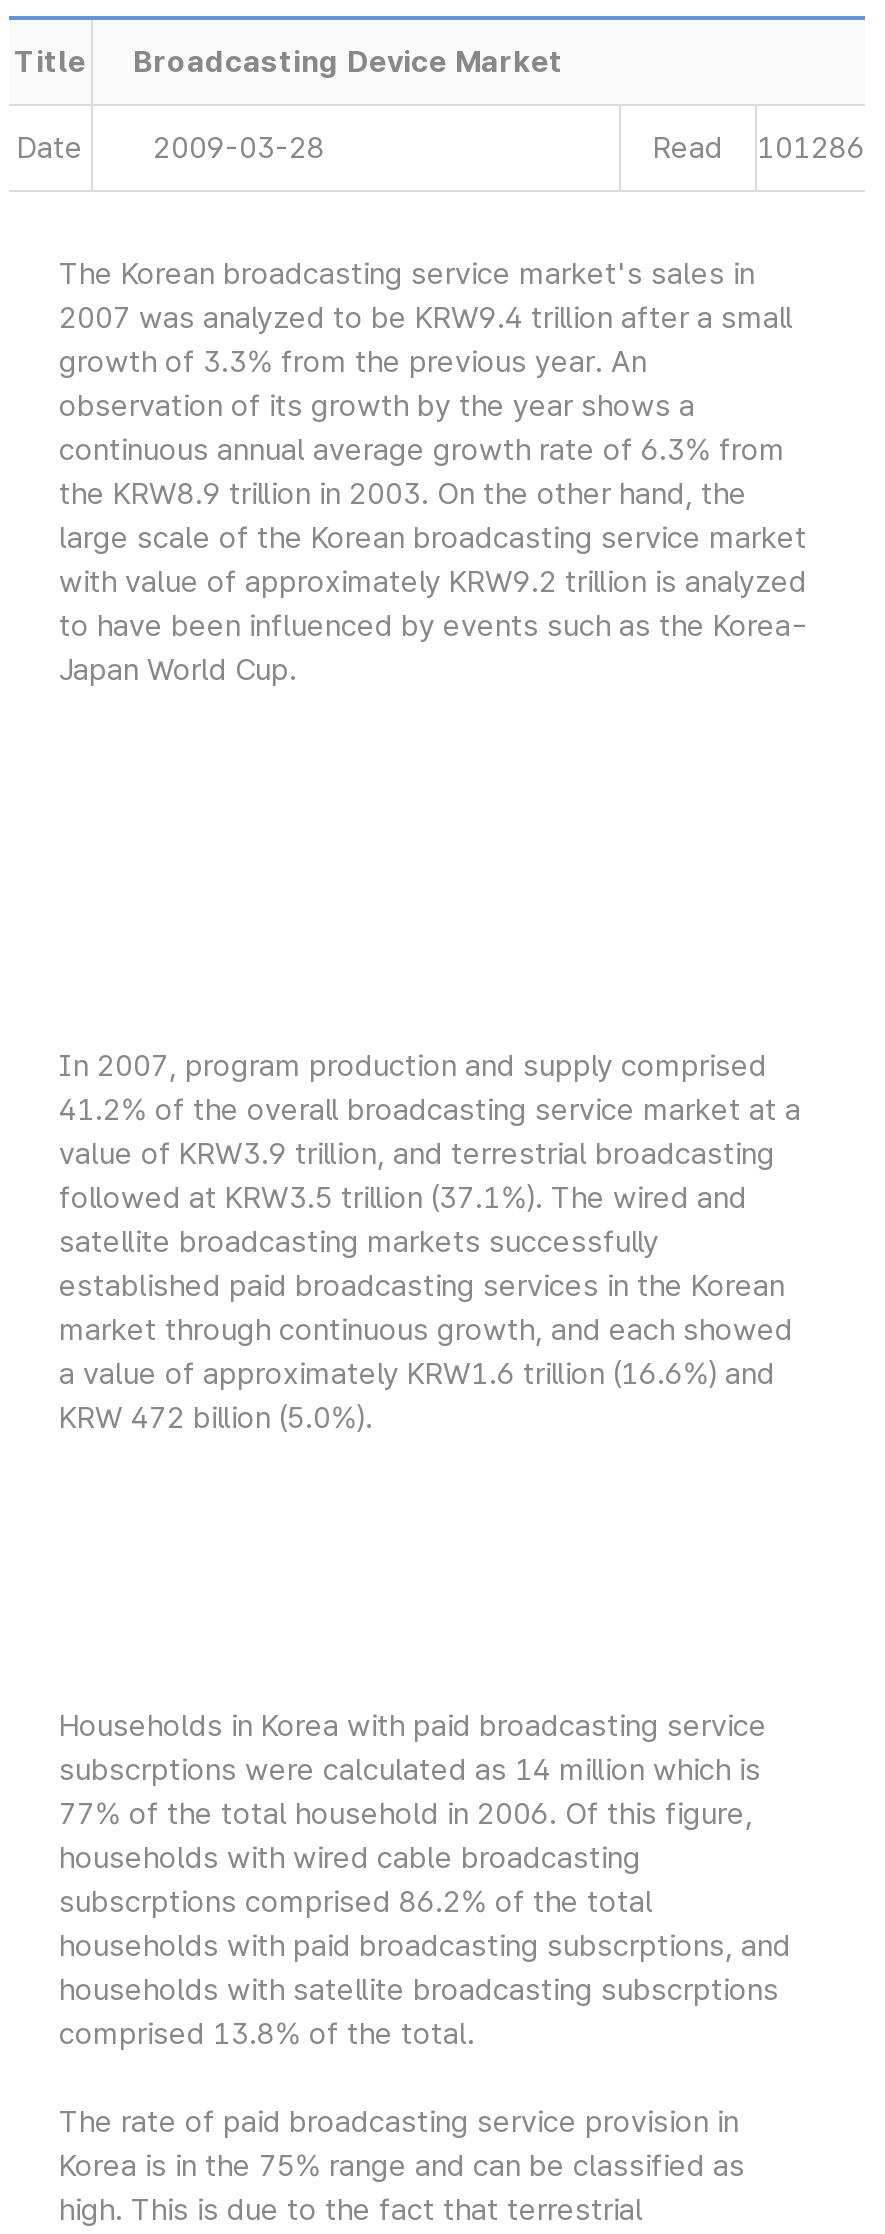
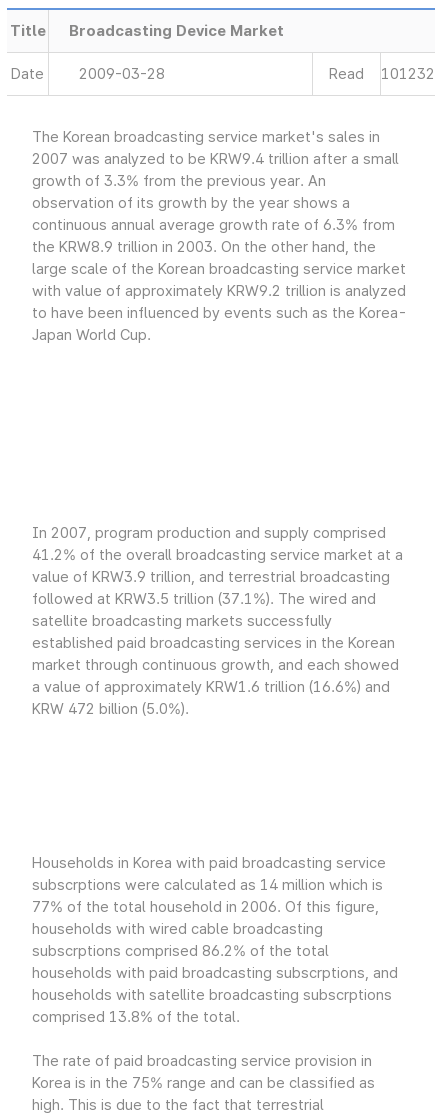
[653,130,865,166] Read 101286 -> [329,65,435,83] Read 101232

